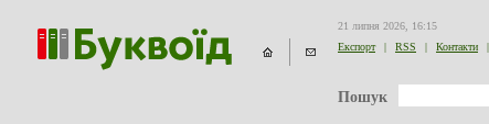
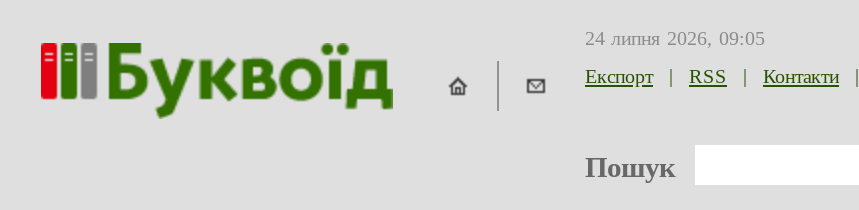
[338,20,437,32] 21 липня 2026, 16:15 -> [585,27,765,49] 24 липня 2026, 09:05

